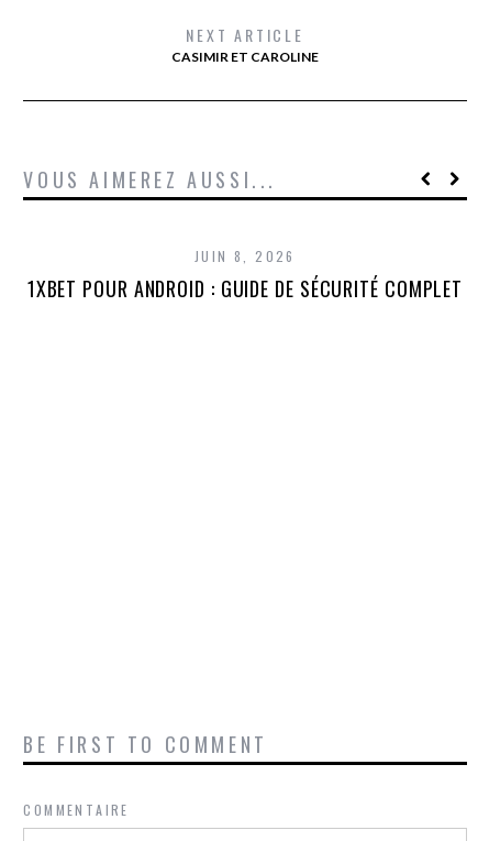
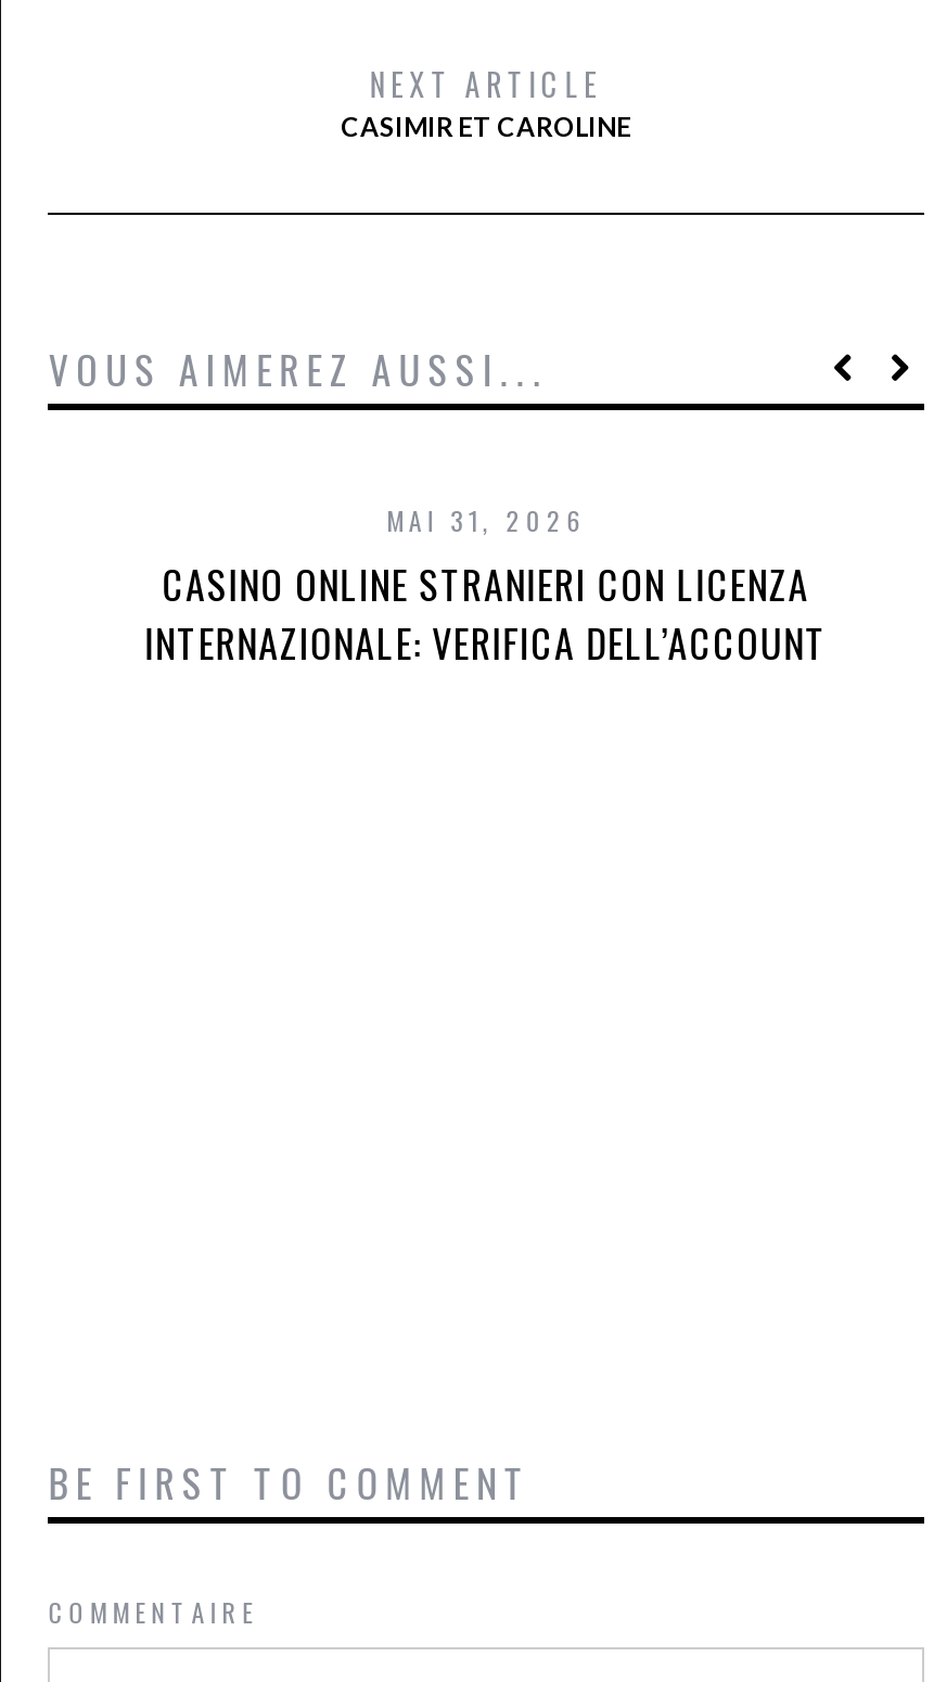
[27,247,463,303] JUIN 8, 2026 | 1XBET POUR ANDROID : GUIDE DE SÉCURITÉ COMPLET -> [145,502,827,671] MAI 31, 2026 | CASINO ONLINE STRANIERI CON LICENZA | INTERNAZIONALE: VERIFICA DELL’ACCOUNT

